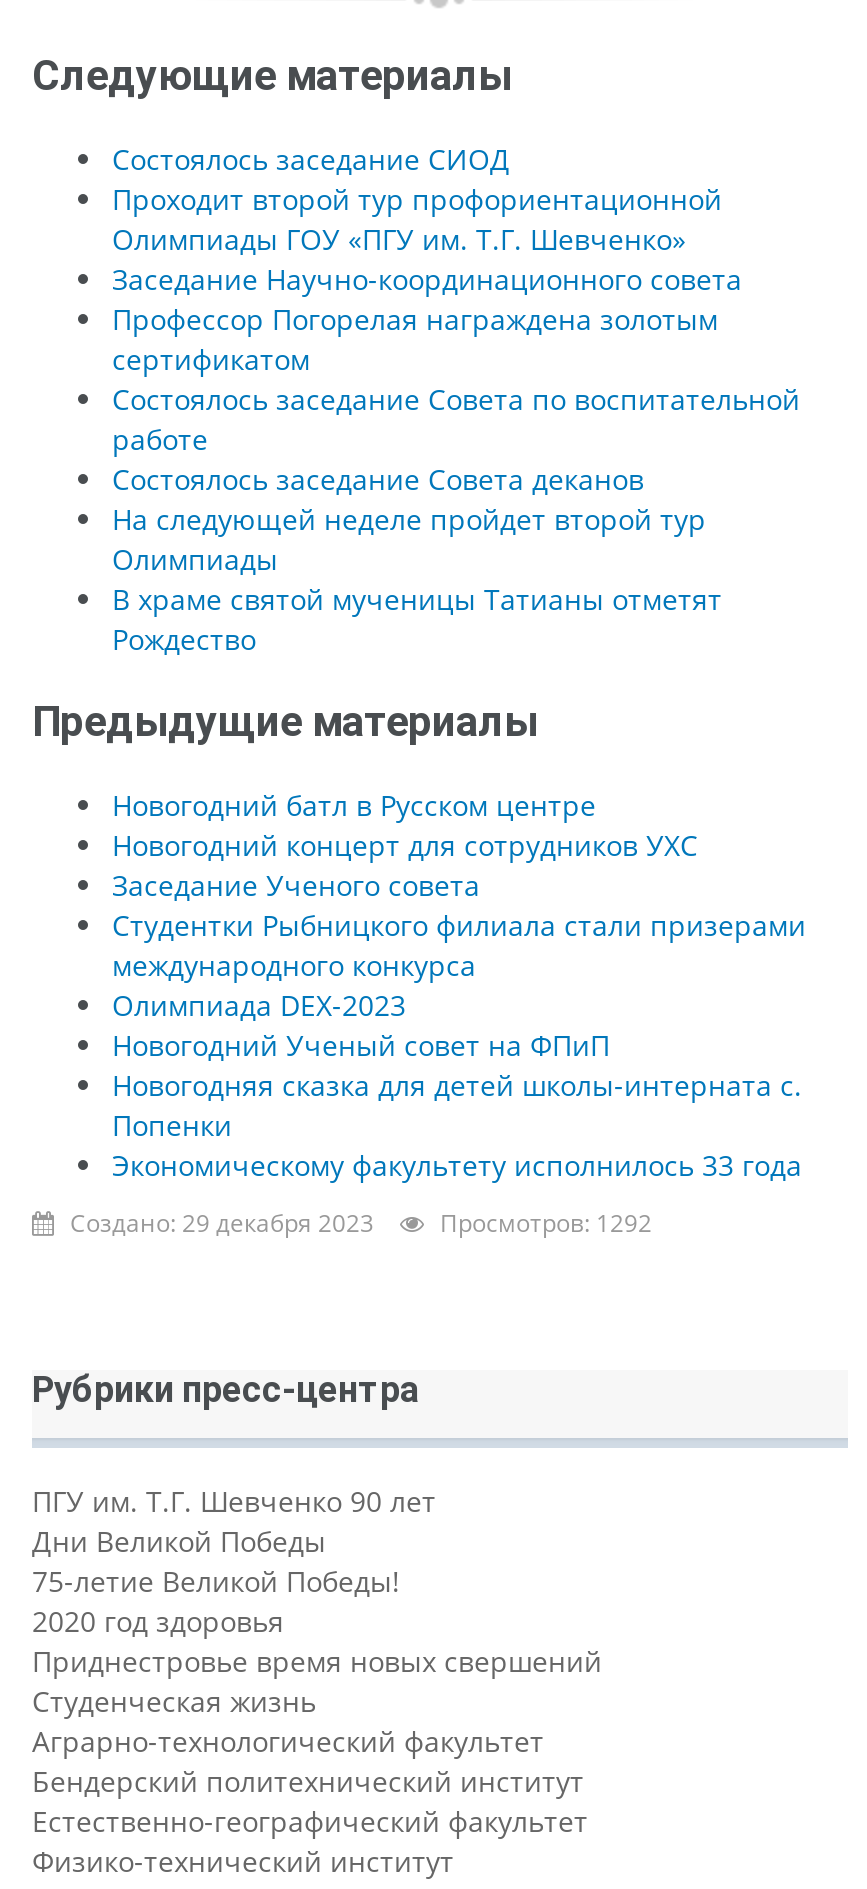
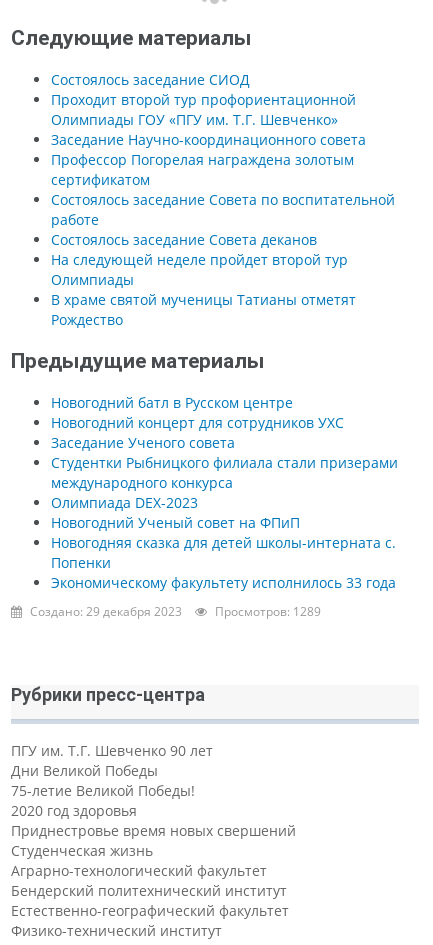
[70,1205,652,1239] Создано: 29 декабря 2023 Просмотров: 1292 -> [30,602,321,619] Создано: 29 декабря 2023 Просмотров: 1289

